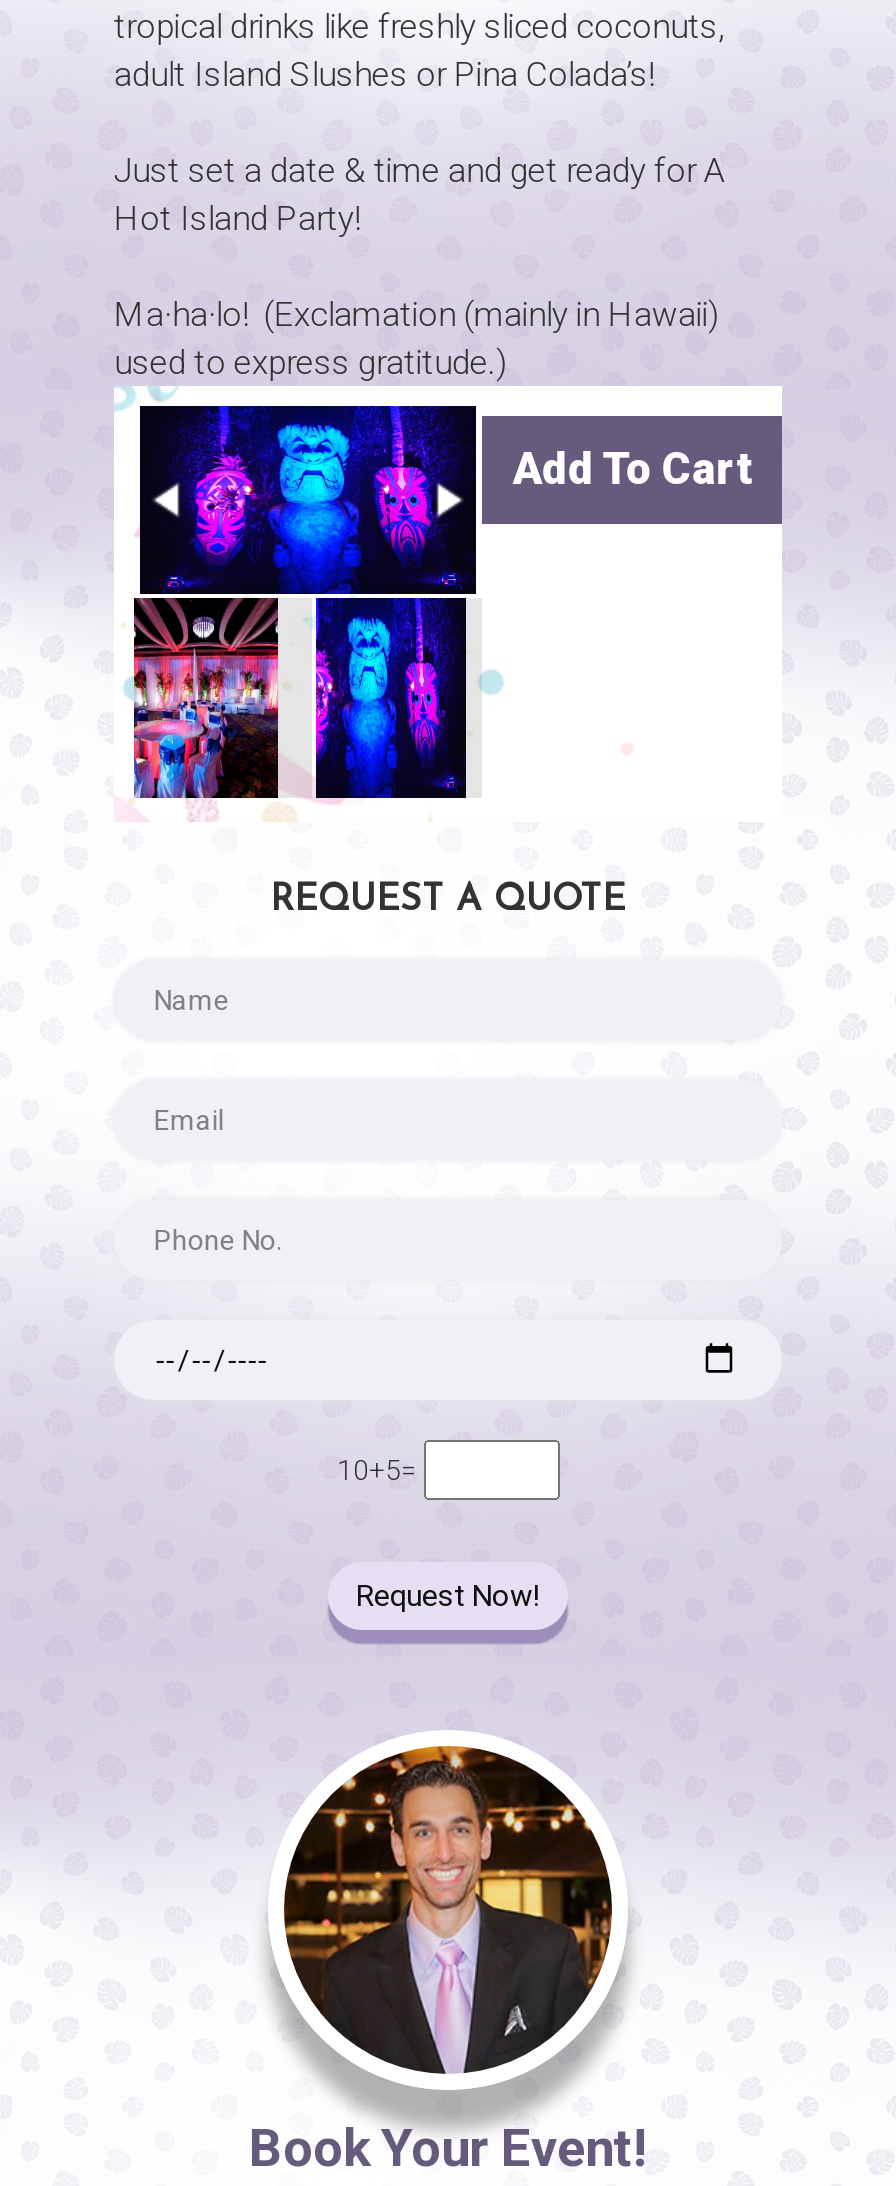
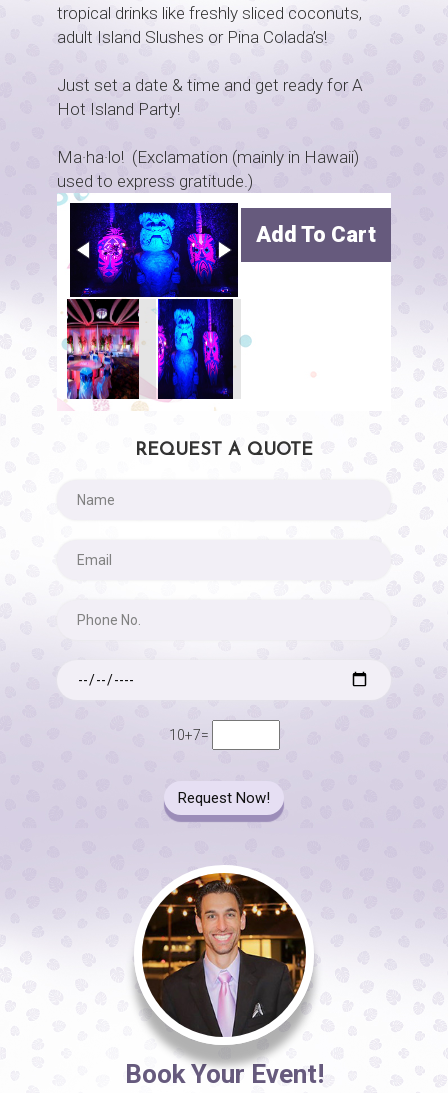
[337,1454,417,1486] 10+5= -> [168,727,208,743] 10+7=

